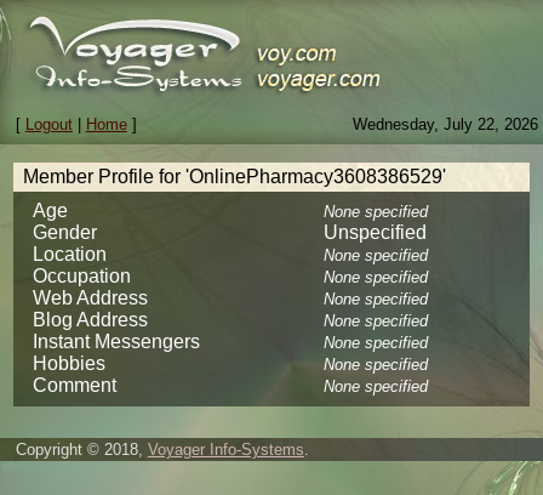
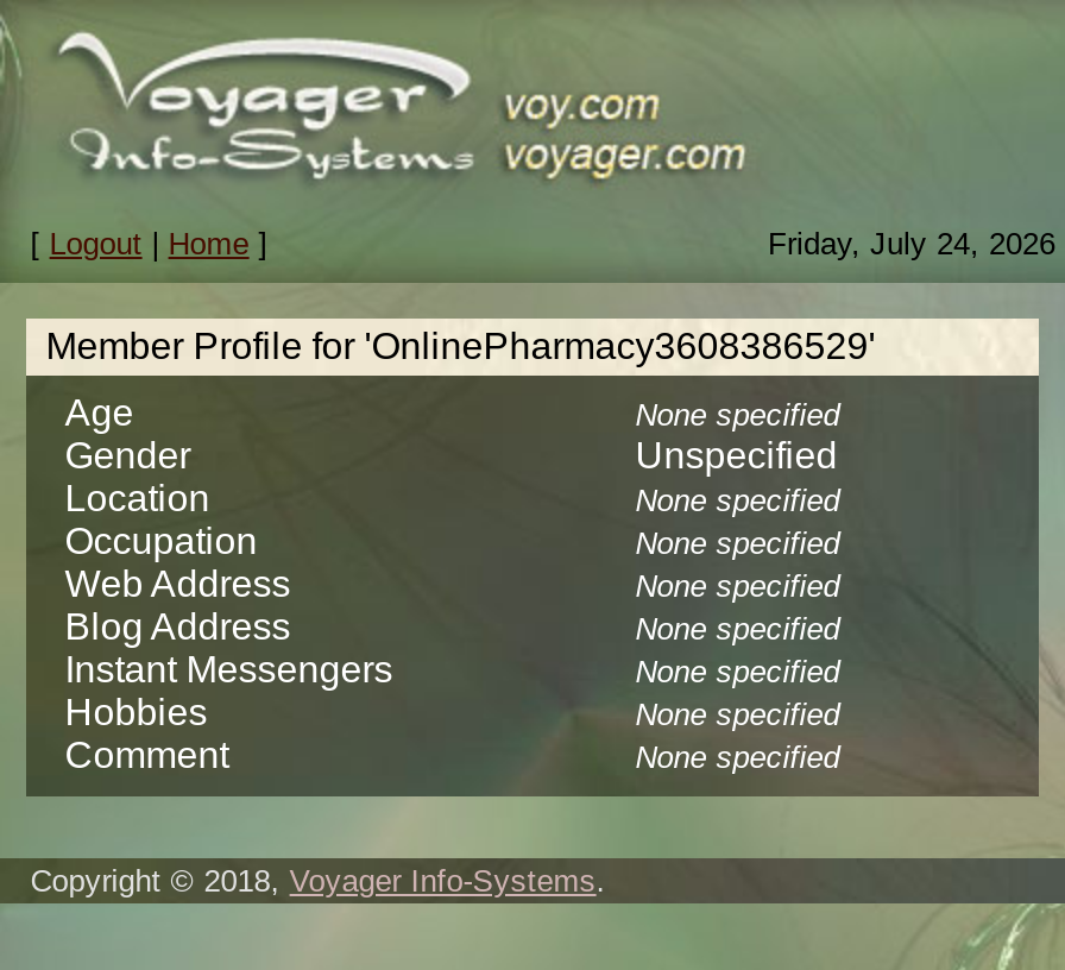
[353,115,543,133] Wednesday, July 22, 2026 -> [768,226,1065,262] Friday, July 24, 2026

